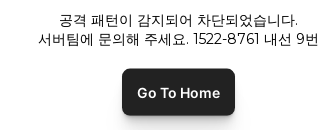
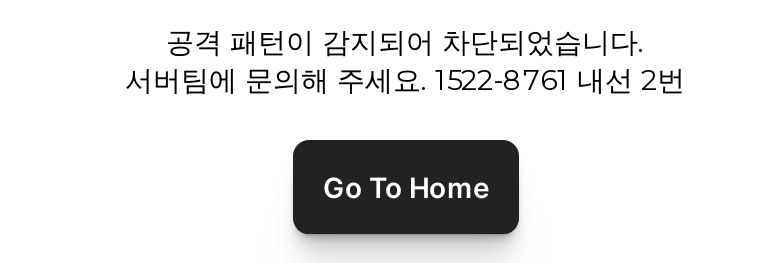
[37,29,318,47] 서버팀에 문의해 주세요. 1522-8761 내선 9번 -> [125,62,685,98] 서버팀에 문의해 주세요. 1522-8761 내선 2번

